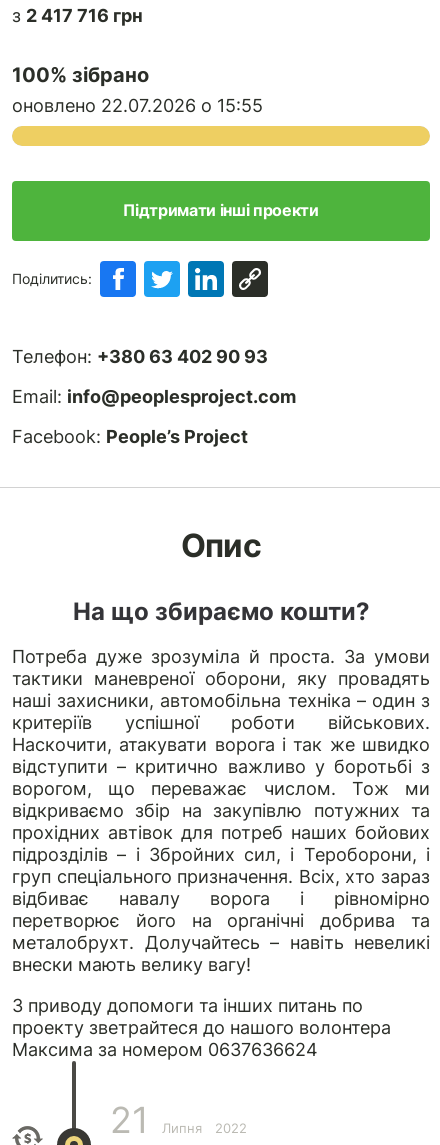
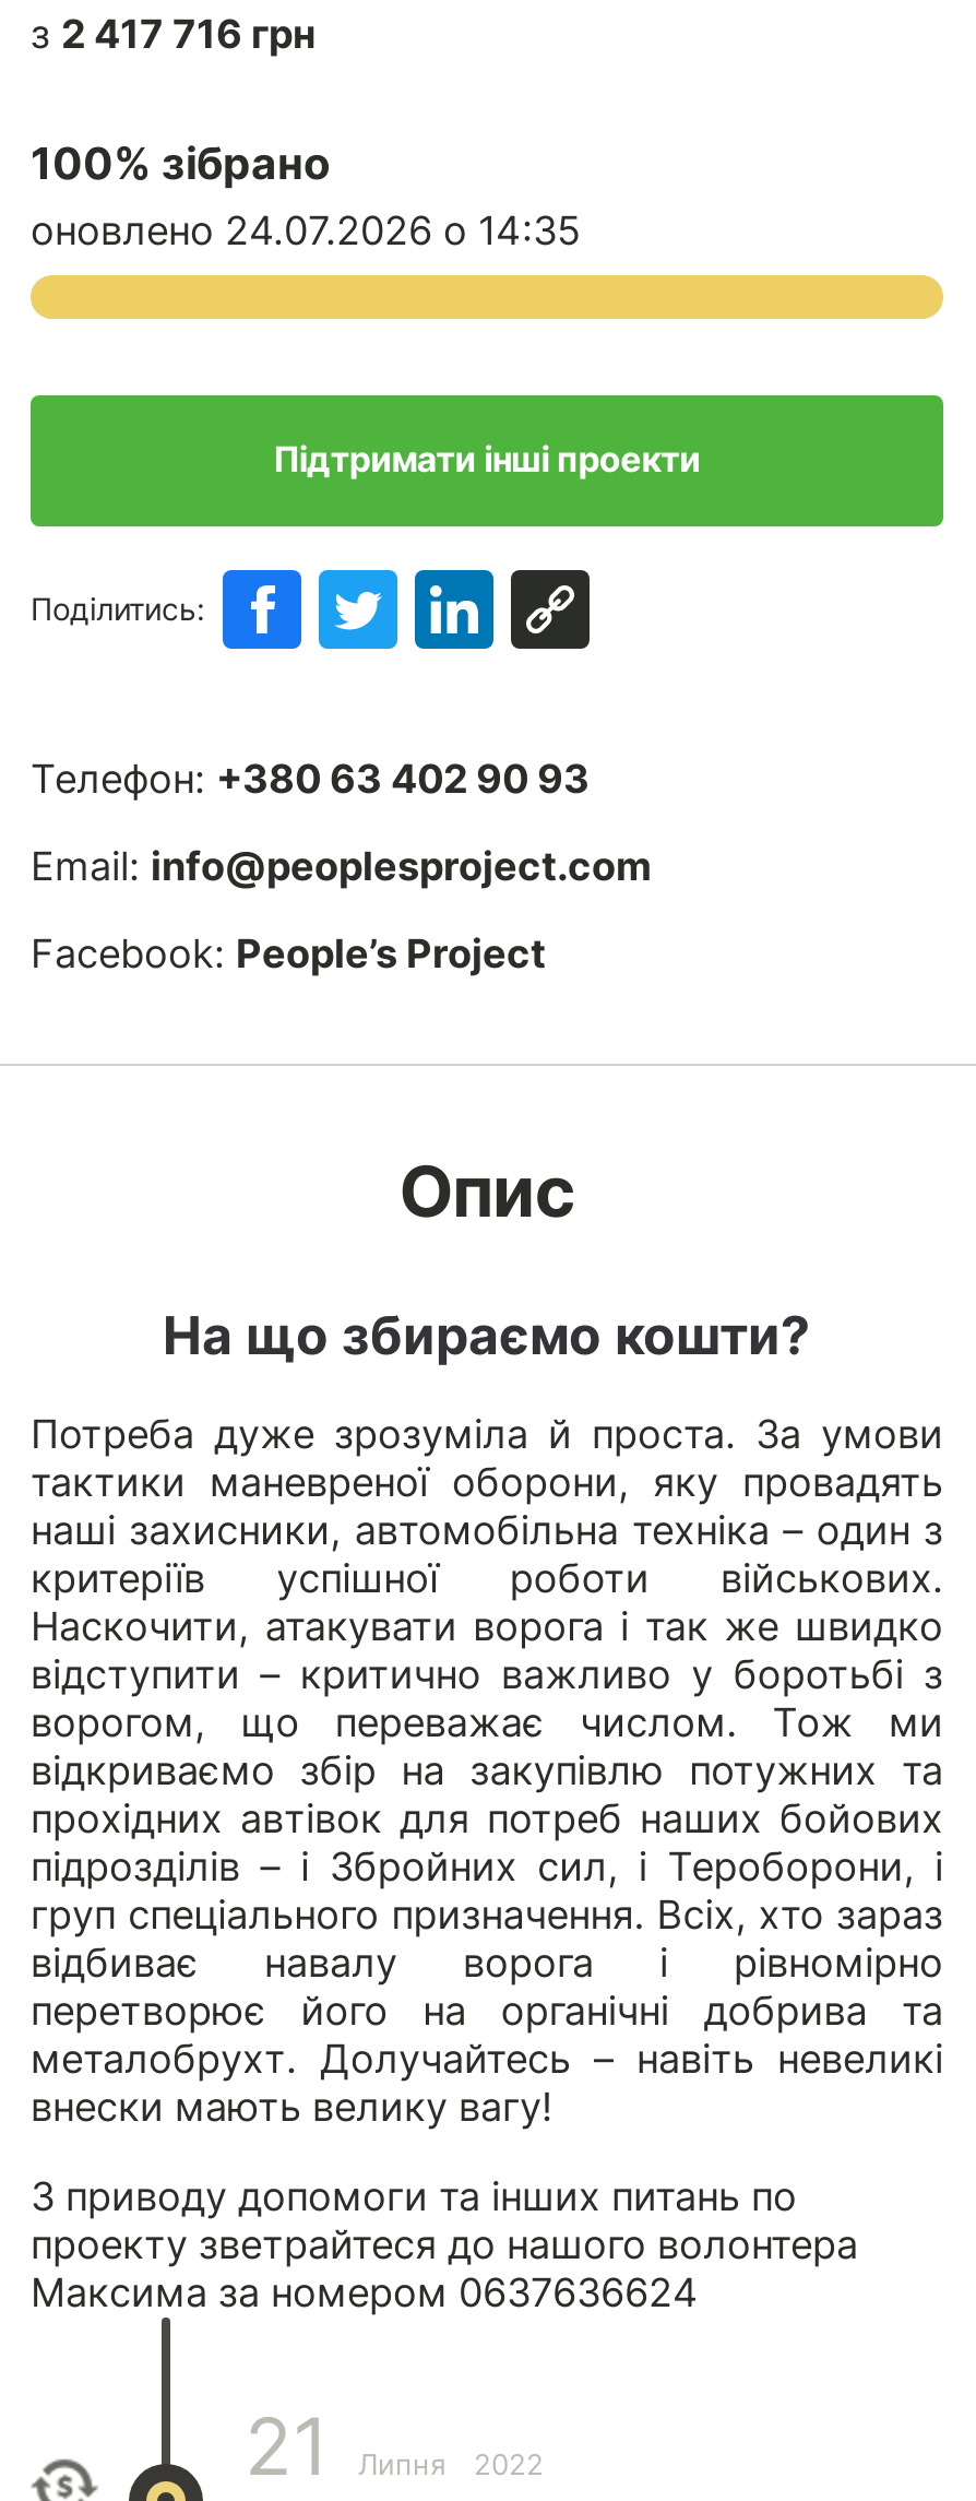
[12,95,263,116] оновлено 22.07.2026 о 15:55 -> [31,207,581,253] оновлено 24.07.2026 о 14:35

